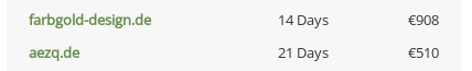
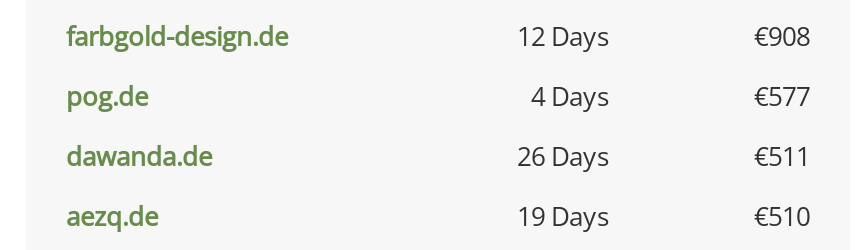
[277,10,328,29] 14 Days -> [517,18,609,54] 12 Days
none -> [66,78,810,174] pog.de | 4 Days | €577 | dawanda.de | 26 Days | €511
[277,43,328,62] 21 Days -> [517,198,609,234] 19 Days

